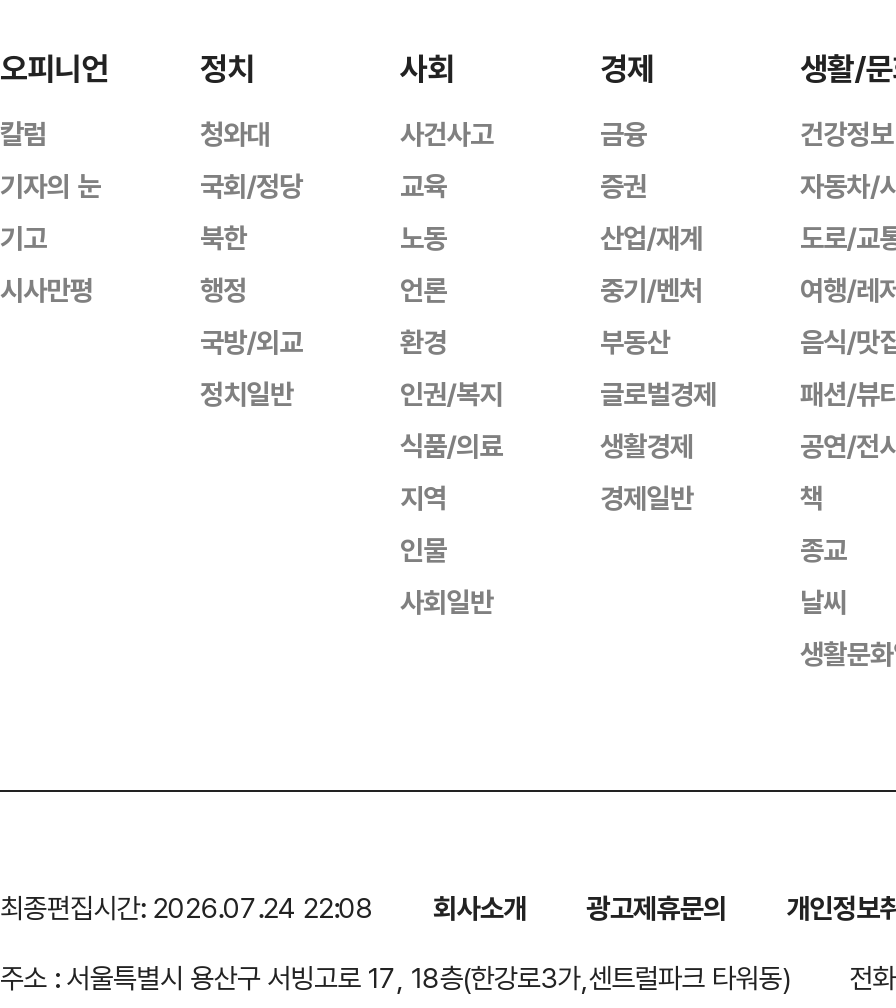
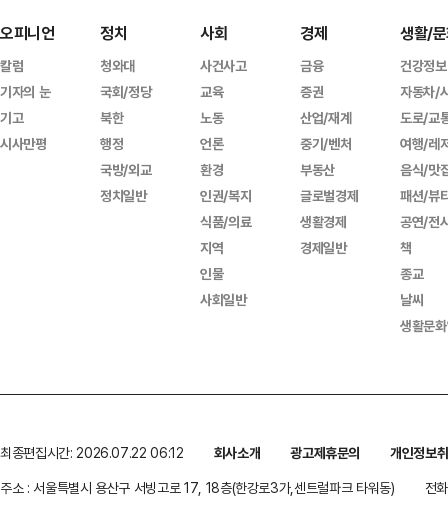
[0,888,373,926] 최종편집시간: 2026.07.24 22:08 -> [0,443,184,462] 최종편집시간: 2026.07.22 06:12

